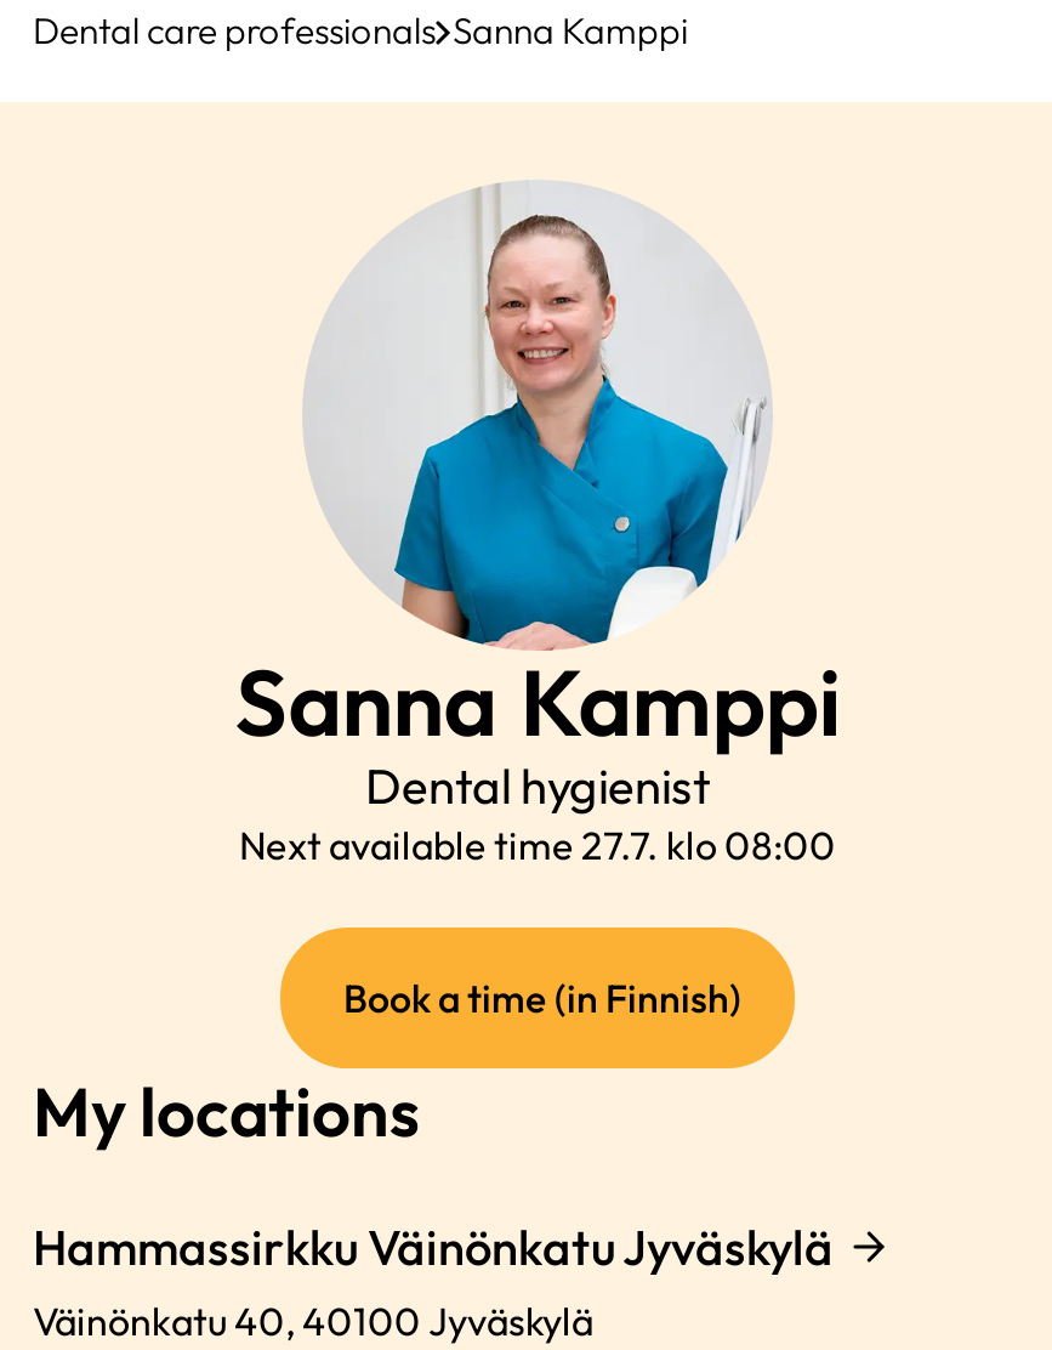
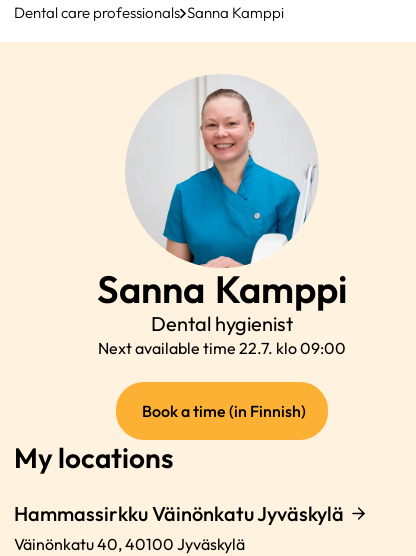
[239,821,836,869] Next available time 27.7. klo 08:00 -> [98,338,346,358] Next available time 22.7. klo 09:00

